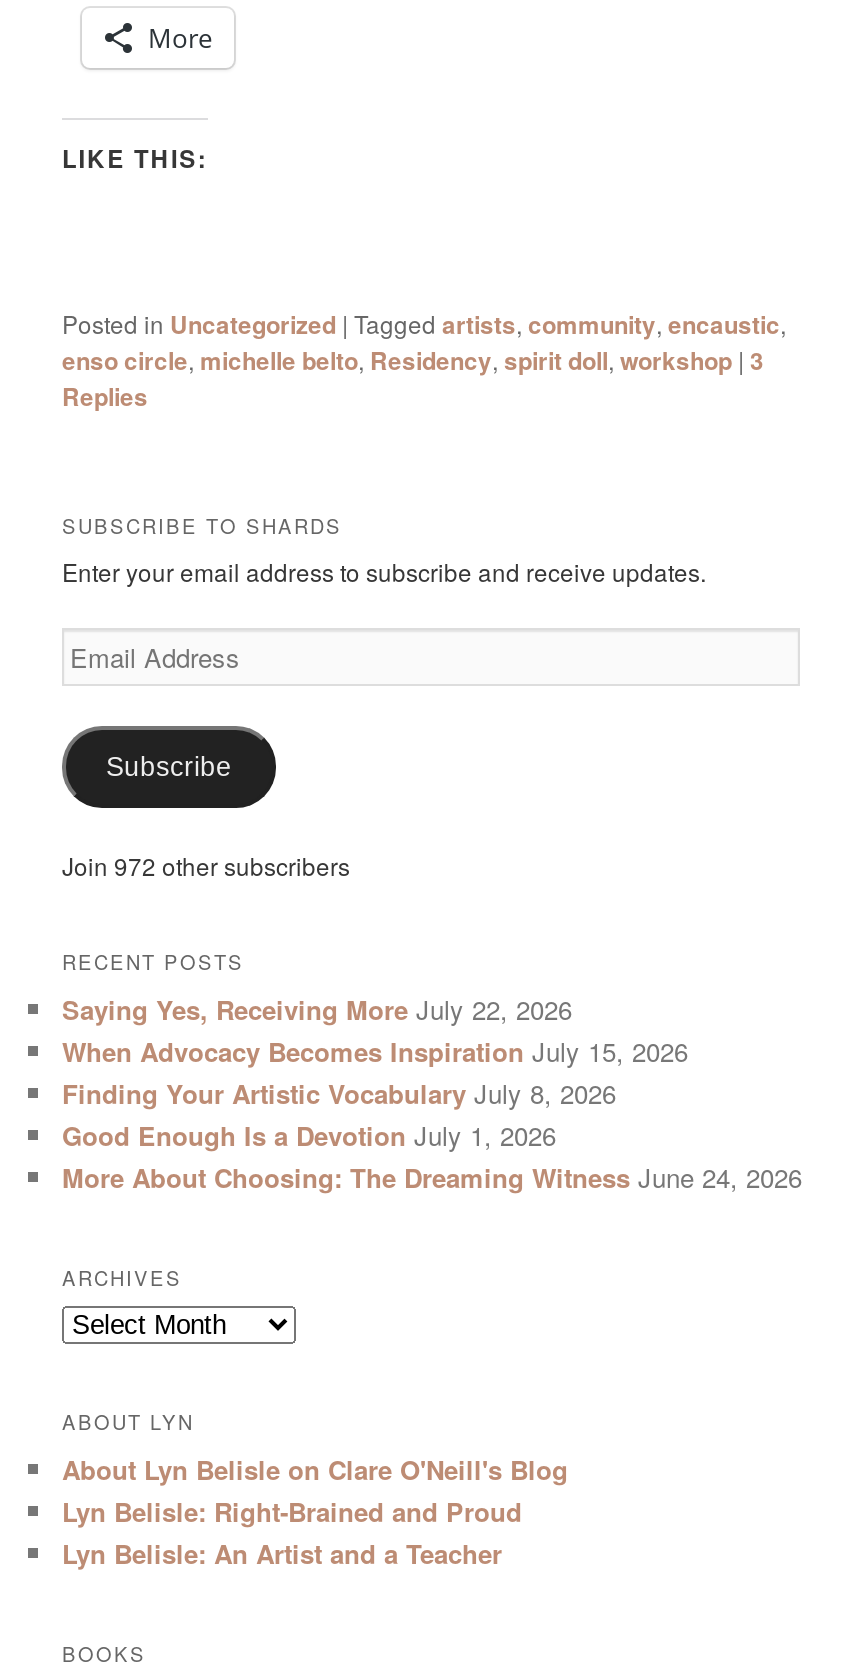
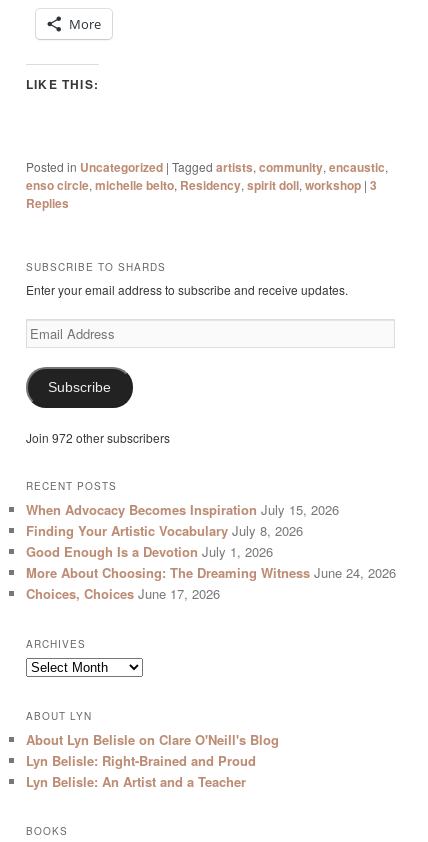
[62,991,572,1029] Saying Yes, Receiving More July 22, 2026 -> none
moved [62,1033,802,1197] -> [26,500,396,582]: When Advocacy Becomes Inspiration July 15, 2026 | Finding Your Artistic Vocabulary July 8, 2026 | Good Enough Is a Devotion July 1, 2026 | More About Choosing: The Dreaming Witness June 24, 2026
none -> [26,584,220,603] Choices, Choices June 17, 2026

